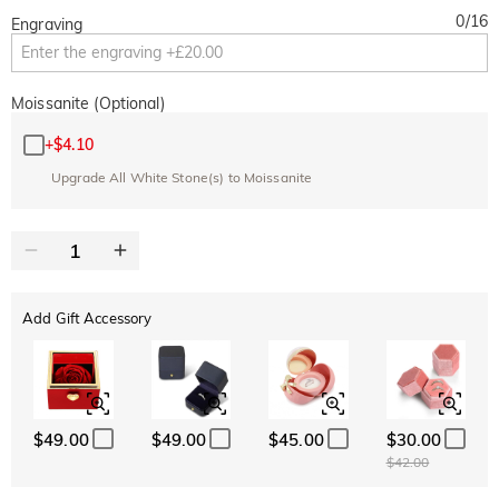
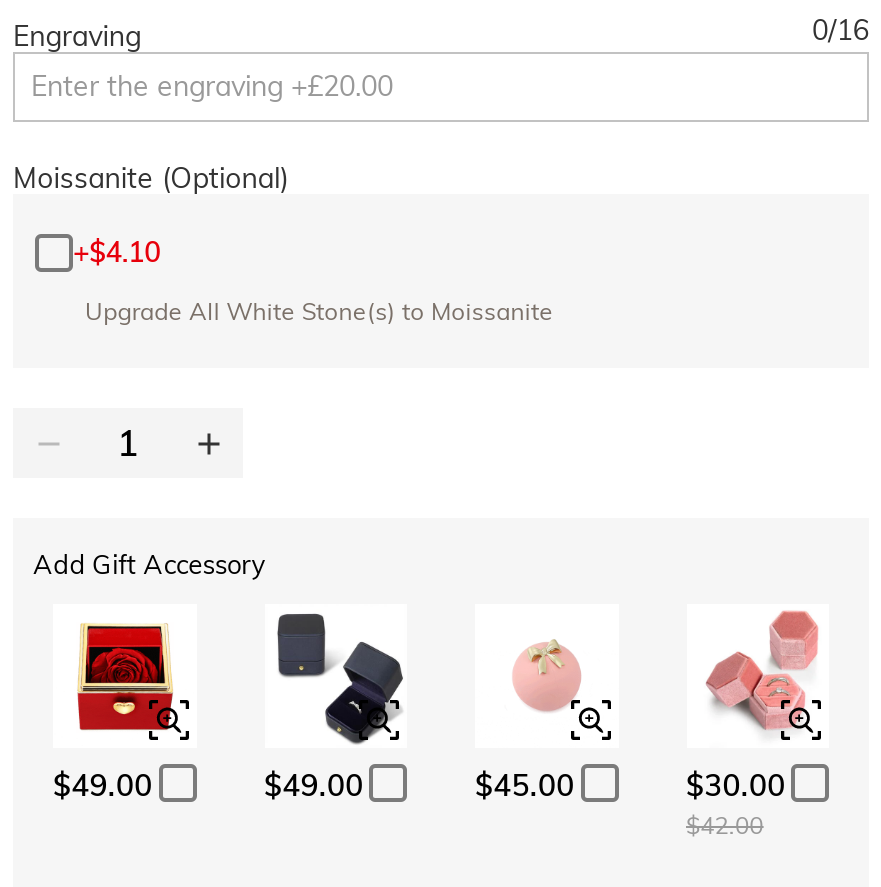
[281,347,335,406] [image] -> [499,619,593,721] [image]

